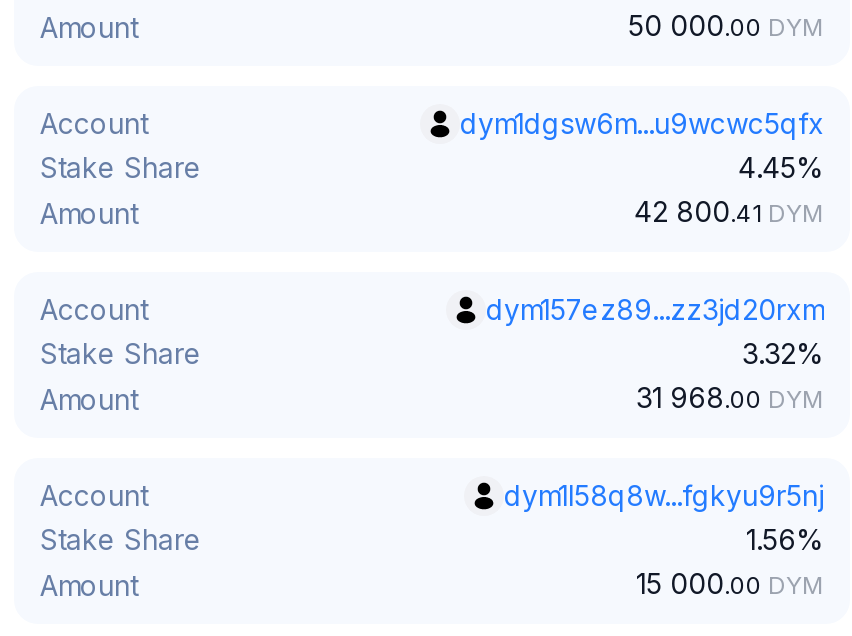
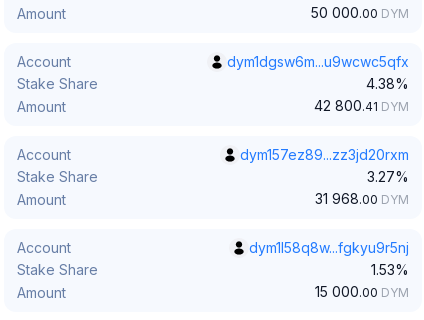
[738,150,824,184] 4.45% -> [366,75,409,92] 4.38%
[742,336,824,370] 3.32% -> [367,168,409,185] 3.27%
[746,522,824,556] 1.56% -> [371,261,409,278] 1.53%

